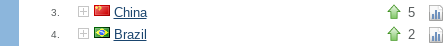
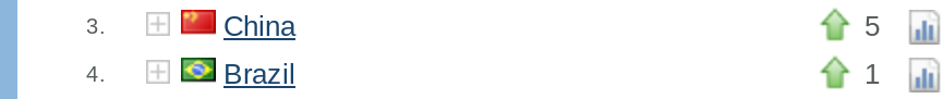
[407,27,418,42] 2 -> [865,58,888,90] 1

